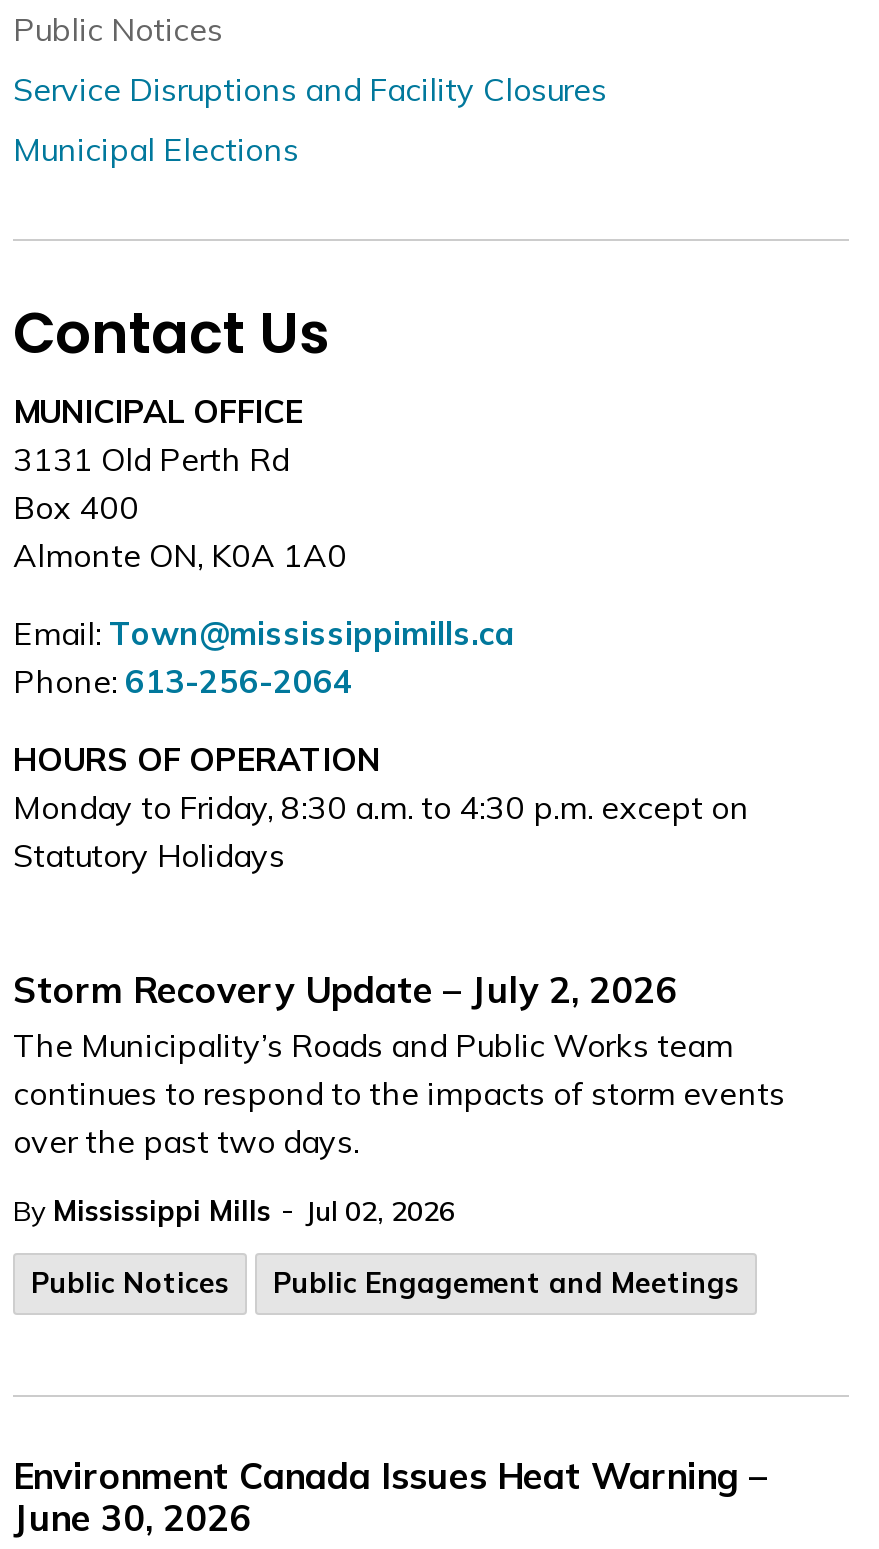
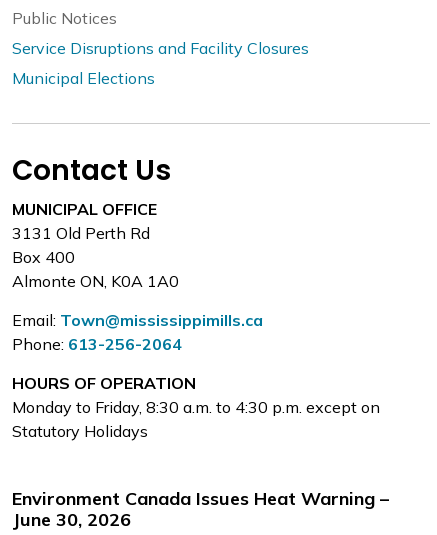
[13,967,785,1301] Storm Recovery Update – July 2, 2026 | The Municipality’s Roads and Public Works team | continues to respond to the impacts of storm events | over the past two days. | By Mississippi Mills - Jul 02, 2026 | Public Notices | Public Engagement and Meetings -> none

